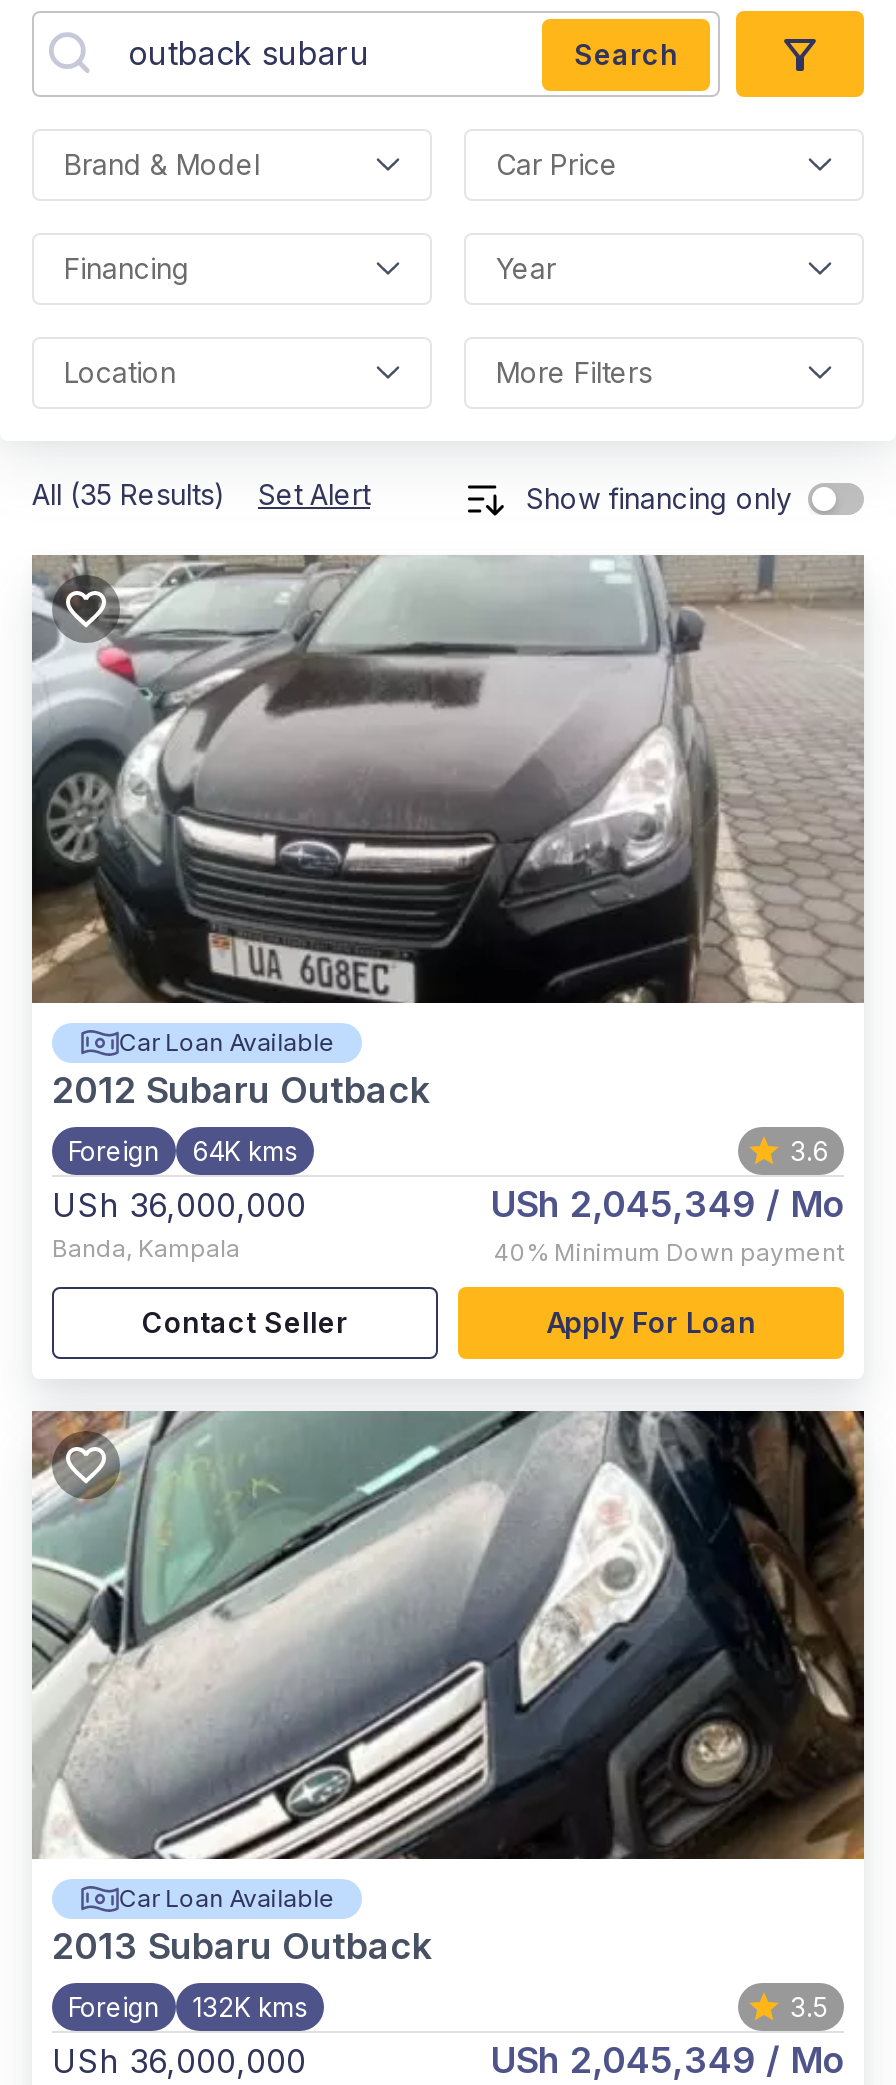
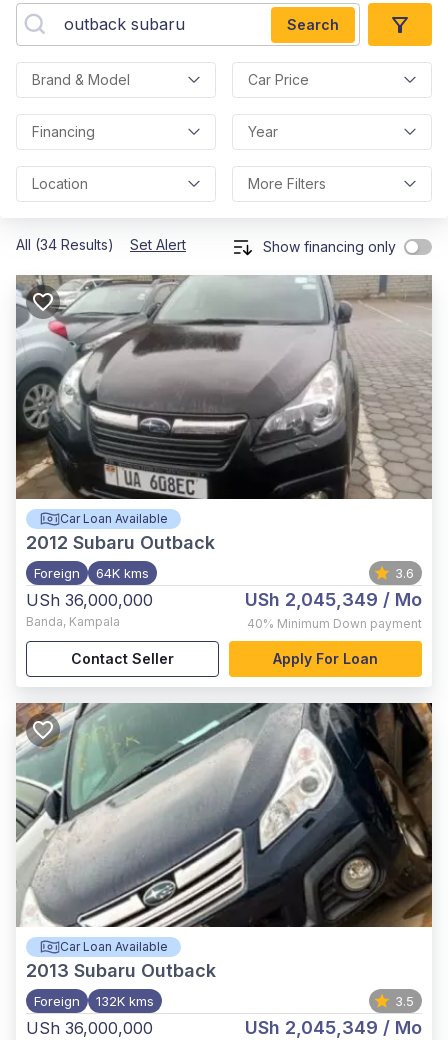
[32,477,370,511] All (35 Results) Set Alert -> [16,236,186,253] All (34 Results) Set Alert

